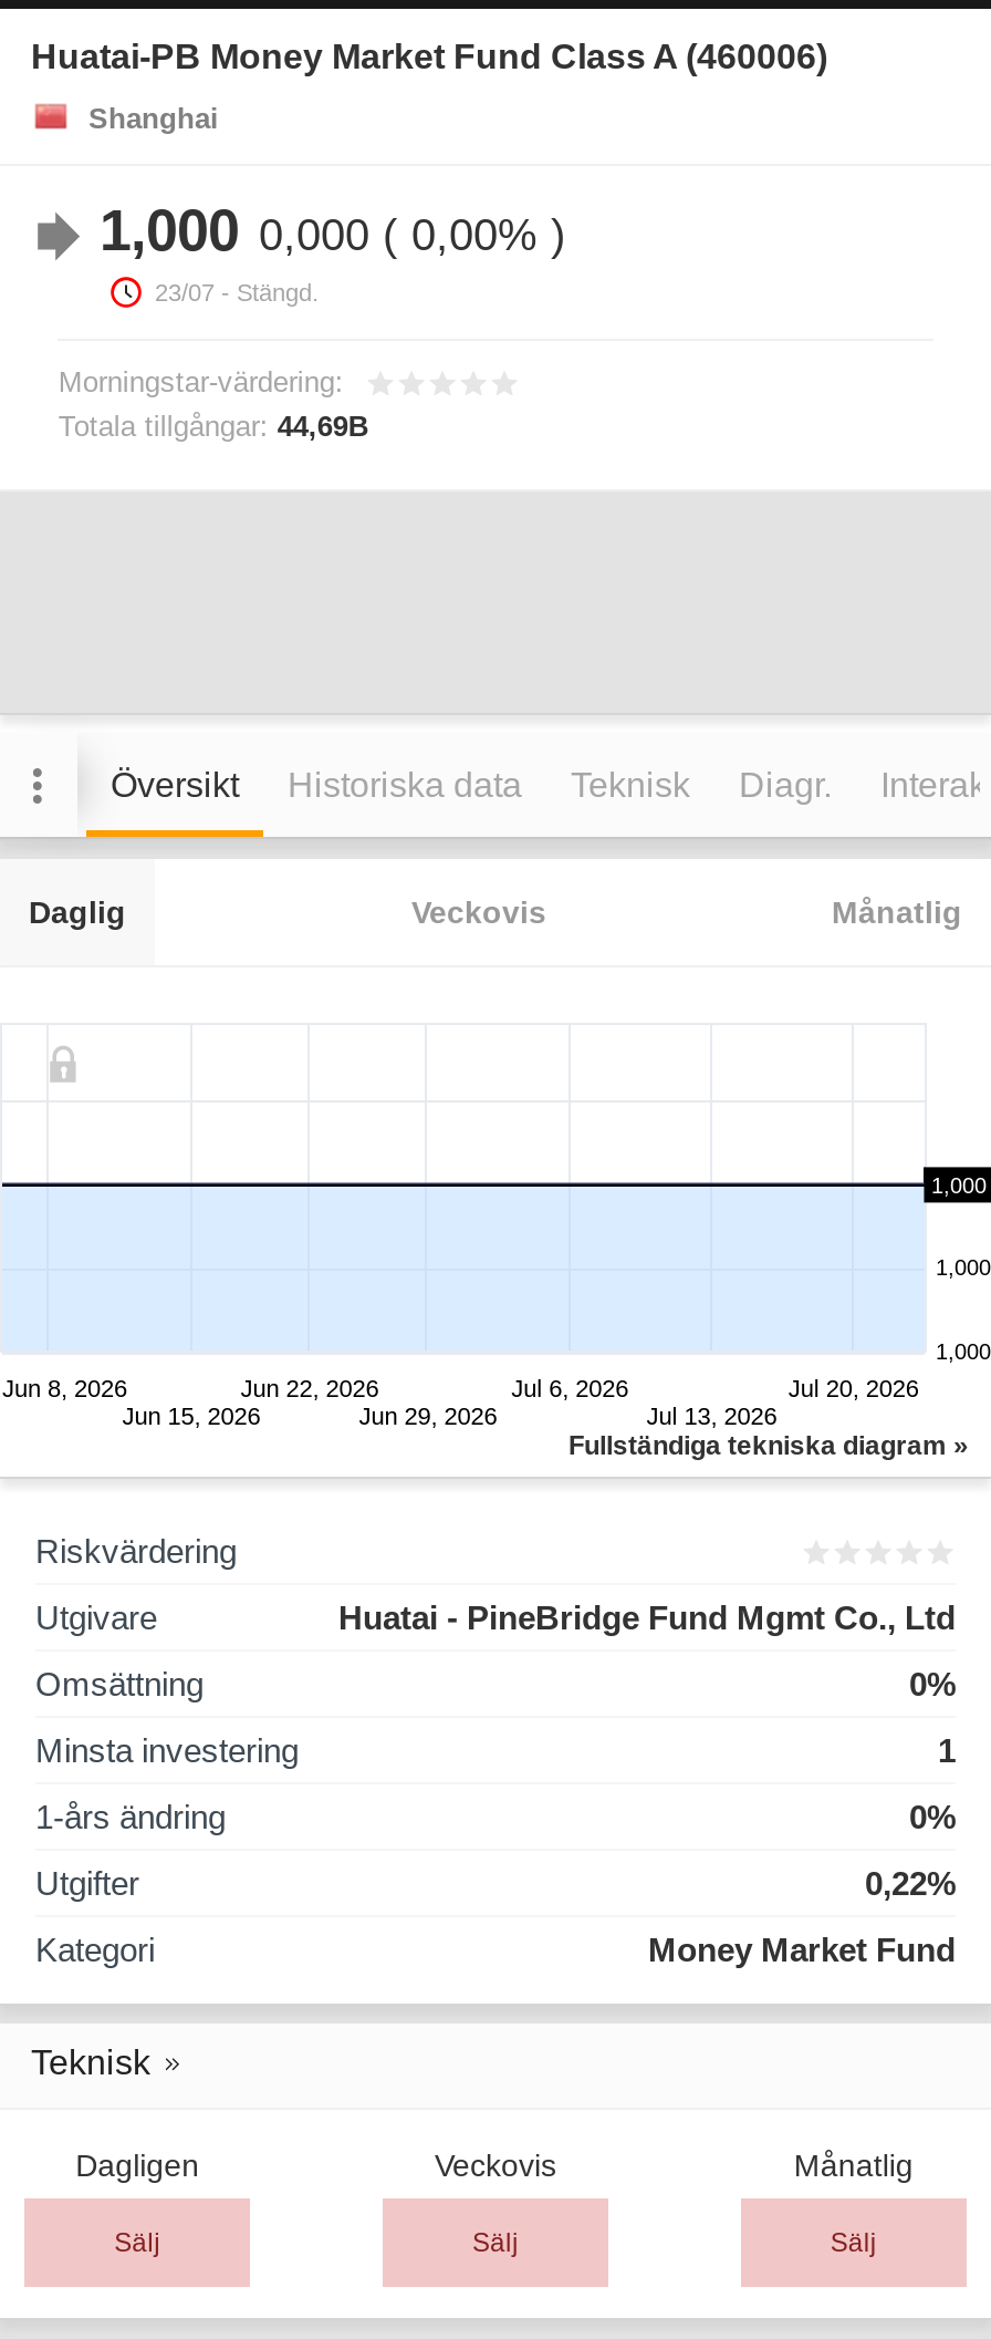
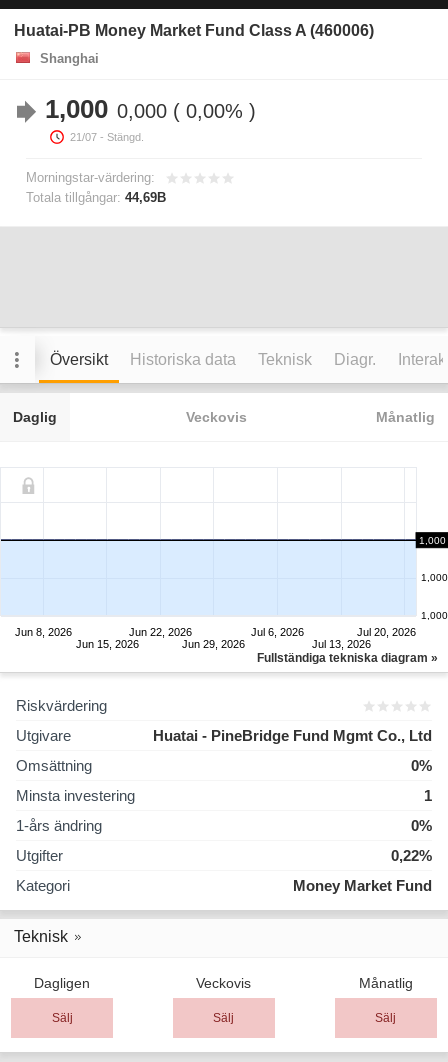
[155,279,319,306] 23/07 - Stängd. -> [70,131,144,143] 21/07 - Stängd.

